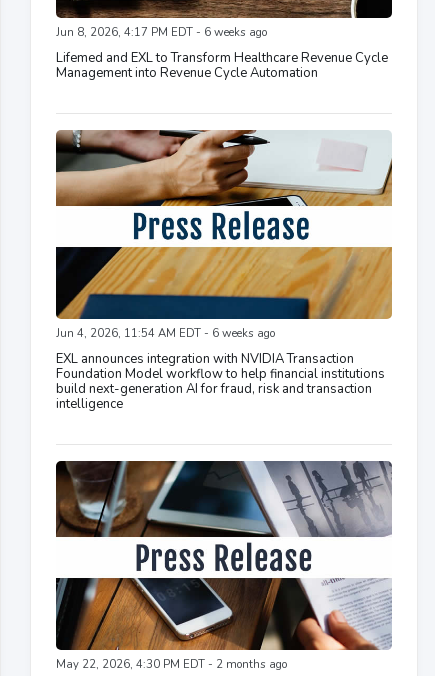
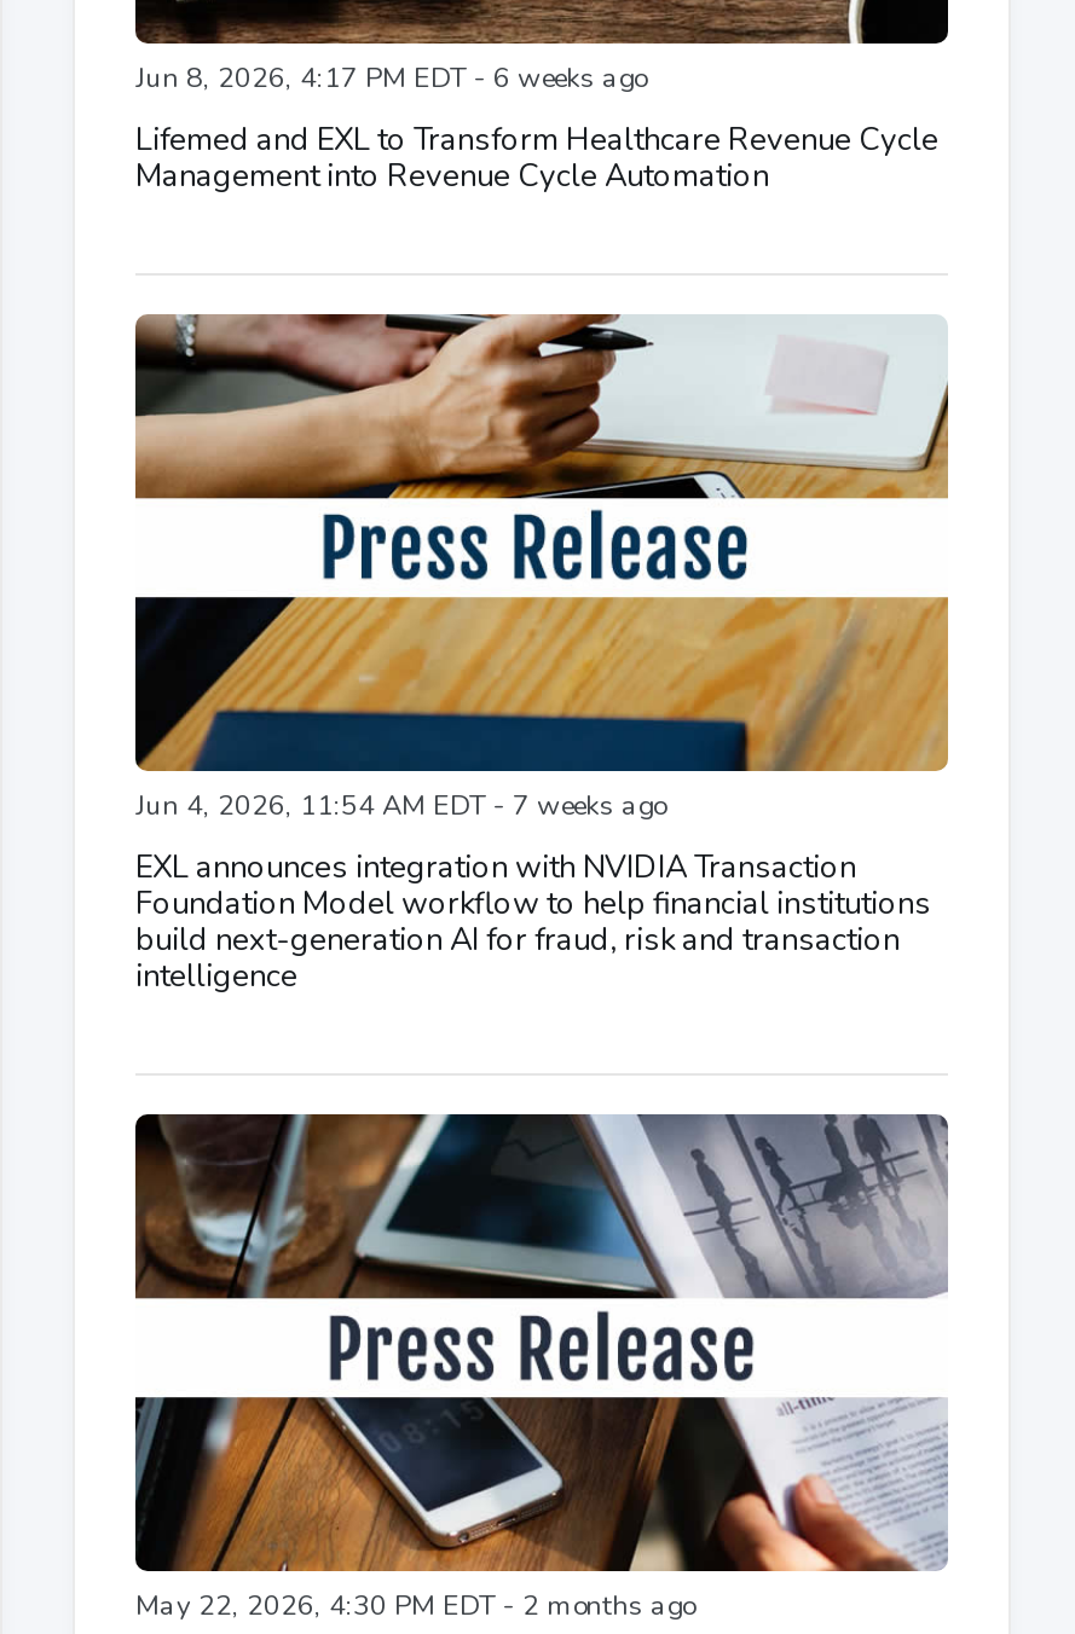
[56,325,275,340] Jun 4, 2026, 11:54 AM EDT - 6 weeks ago -> [135,787,665,823] Jun 4, 2026, 11:54 AM EDT - 7 weeks ago

